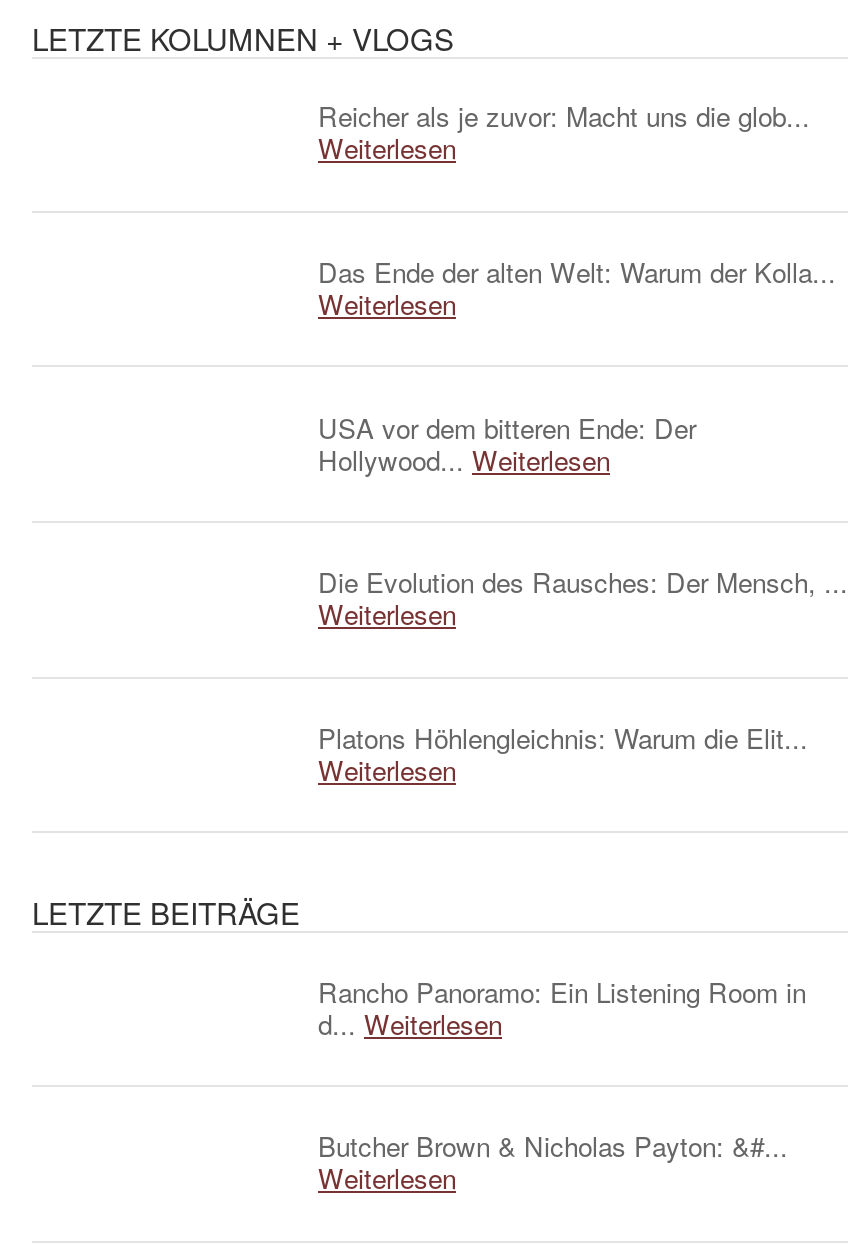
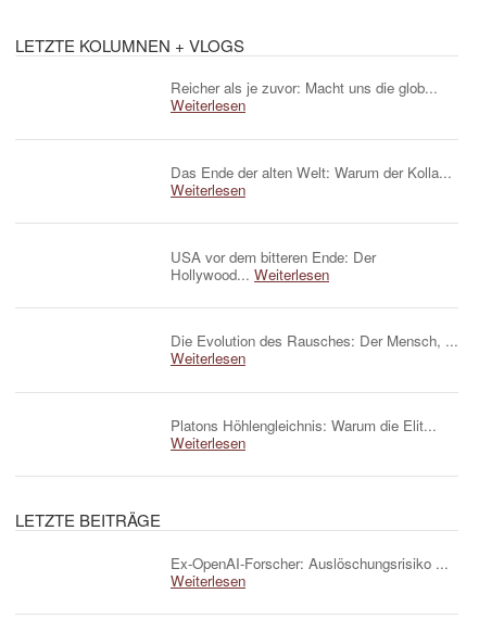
[318,973,806,1166] Rancho Panoramo: Ein Listening Room in | d... Weiterlesen | Butcher Brown & Nicholas Payton: &#... -> [171,553,449,573] Ex-OpenAI-Forscher: Auslöschungsrisiko ...

